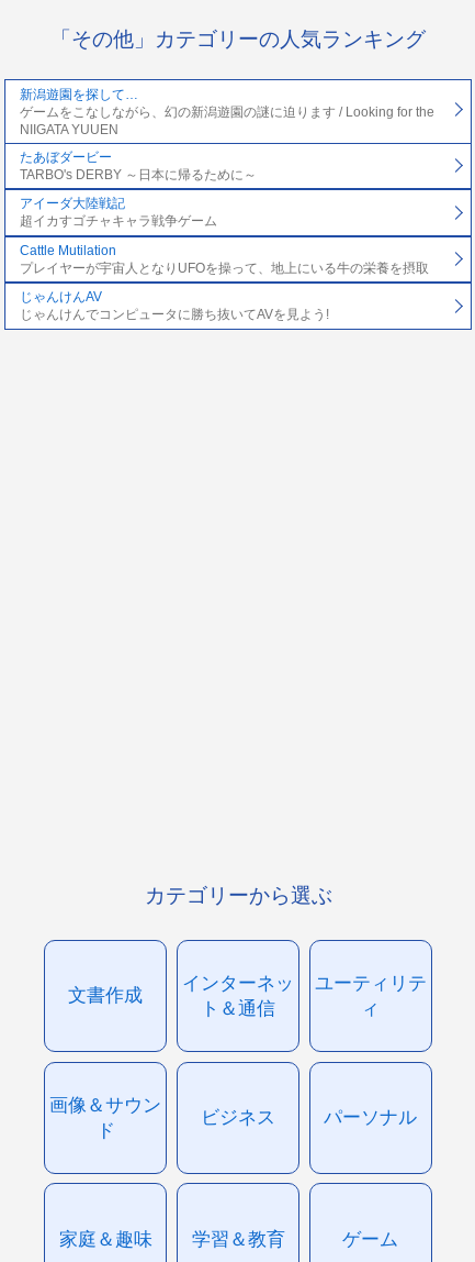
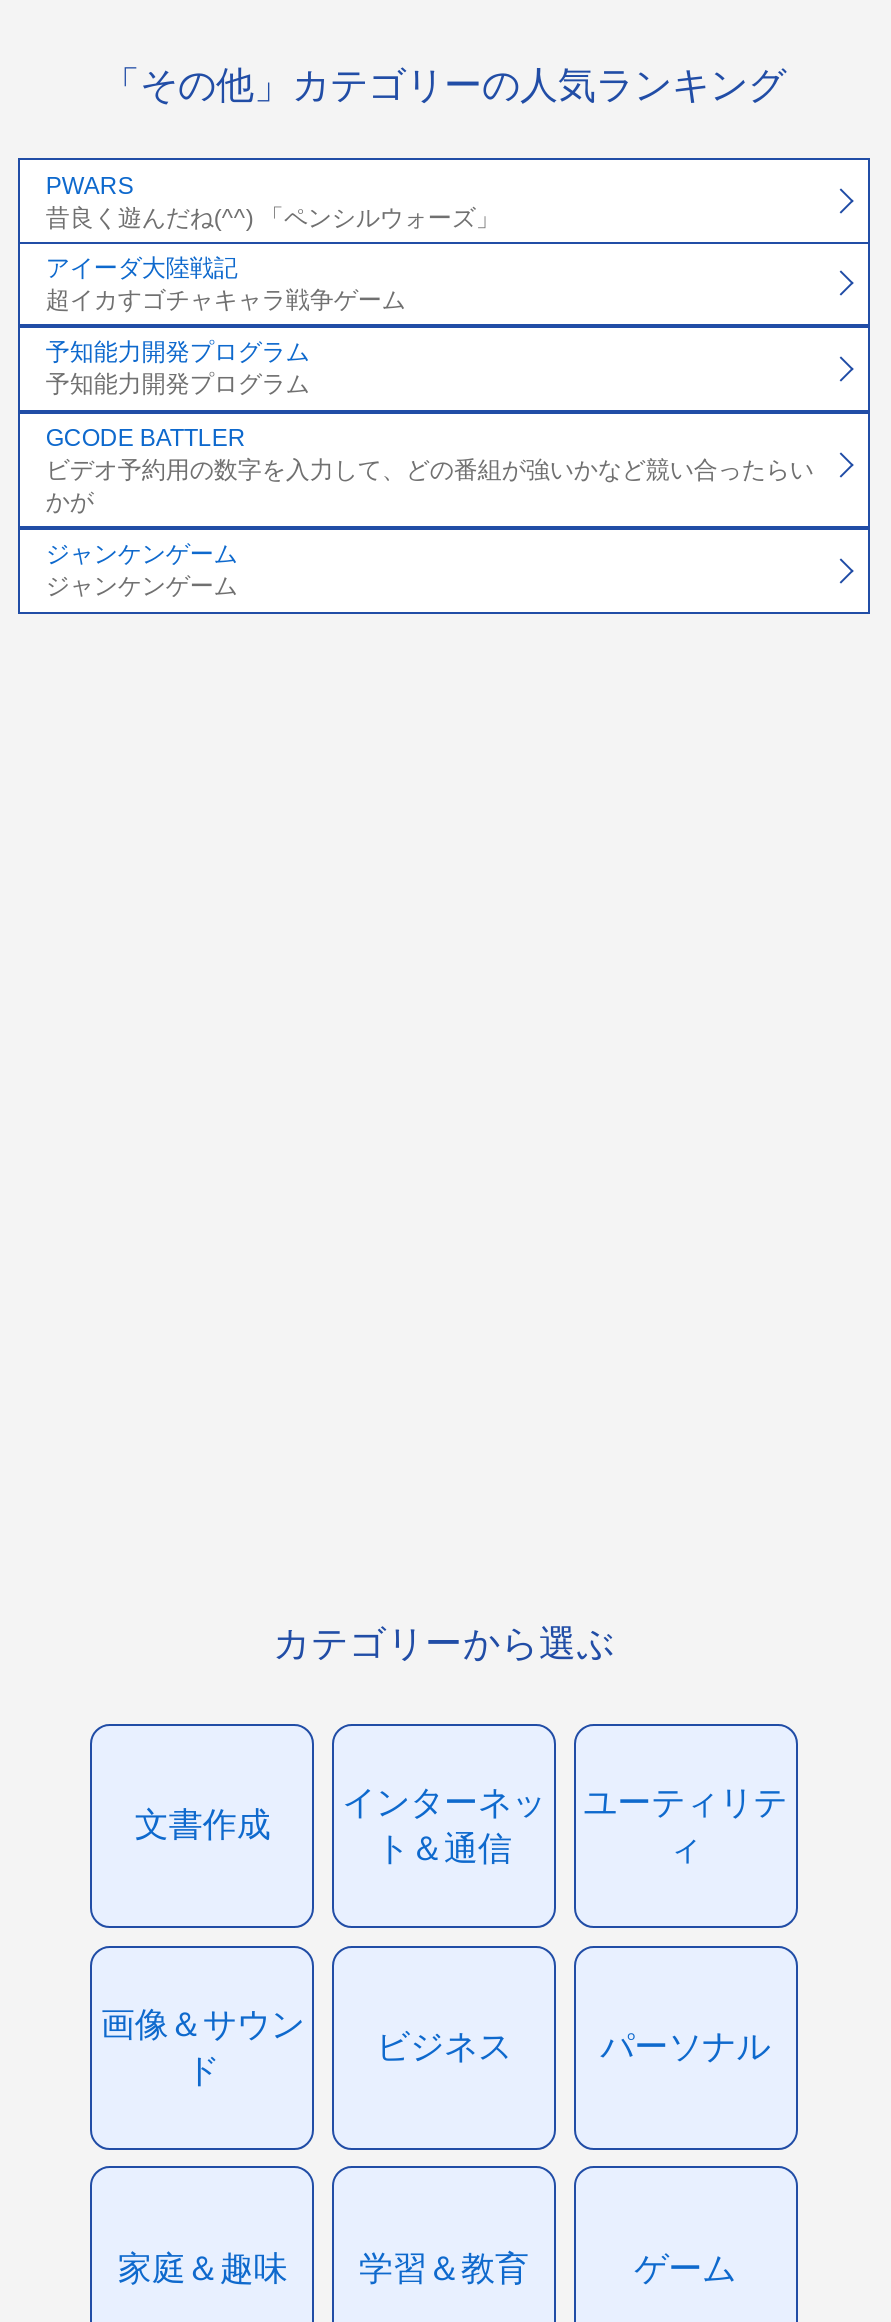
[20,86,434,182] 新潟遊園を探して… | ゲームをこなしながら、幻の新潟遊園の謎に迫ります / Looking for the | NIIGATA YUUEN | たあぼダービー | TARBO's DERBY ～日本に帰るために～ -> [46,171,500,231] PWARS | 昔良く遊んだね(^^) 「ペンシルウォーズ」
moved [20,196,217,229] -> [46,254,406,314]: アイーダ大陸戦記 | 超イカすゴチャキャラ戦争ゲーム
[20,243,429,323] Cattle Mutilation | プレイヤーが宇宙人となりUFOを操って、地上にいる牛の栄養を摂取 | じゃんけんAV | じゃんけんでコンピュータに勝ち抜いてAVを見よう! -> [46,339,814,601] 予知能力開発プログラム | 予知能力開発プログラム | GCODE BATTLER | ビデオ予約用の数字を入力して、どの番組が強いかなど競い合ったらい | かが | ジャンケンゲーム | ジャンケンゲーム

